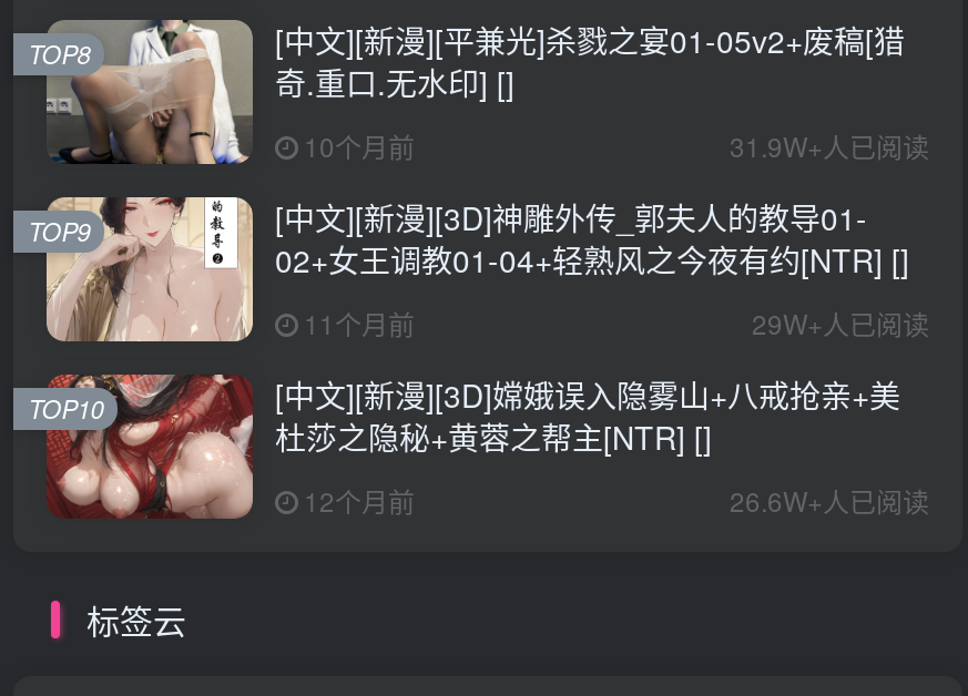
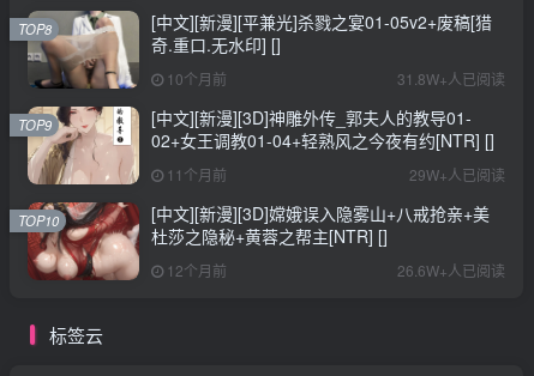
[730,126,929,163] 31.9W+人已阅读 -> [397,68,505,88] 31.8W+人已阅读

